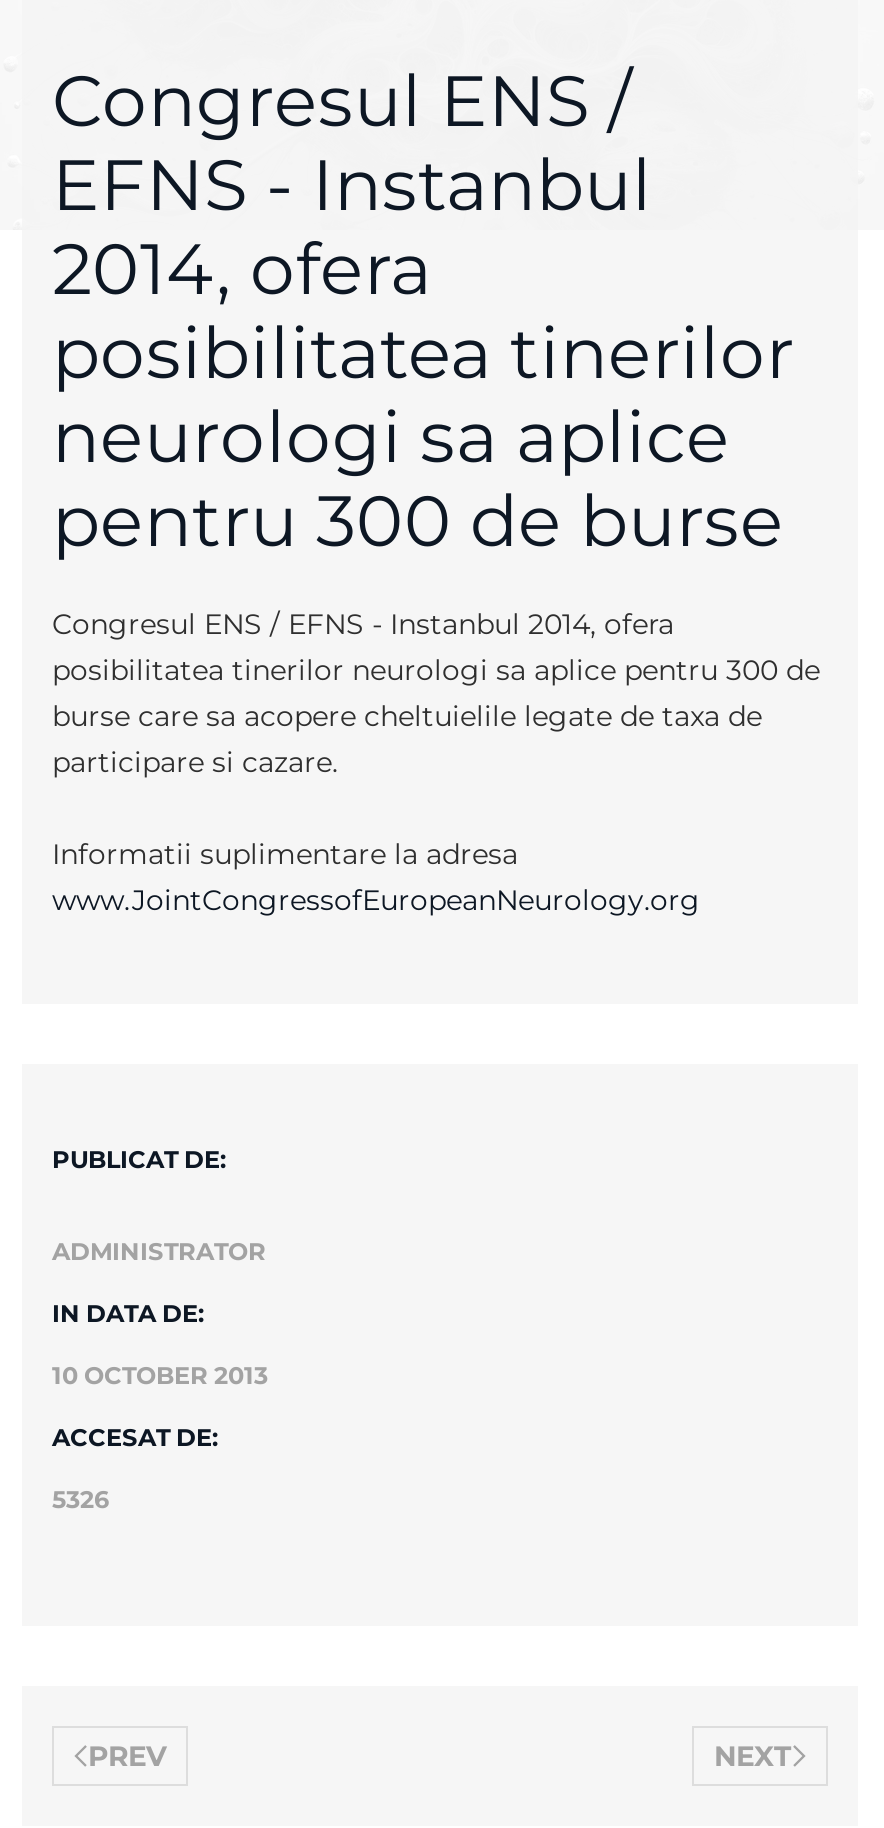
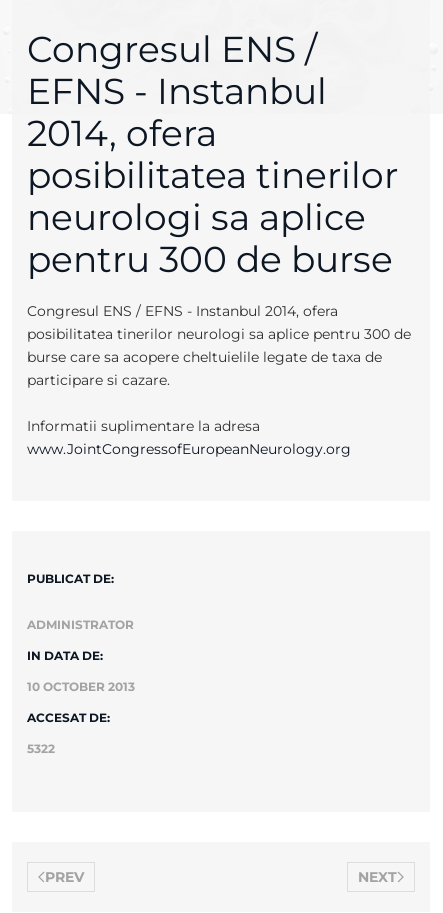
[52,1484,110,1514] 5326 -> [27,741,55,756] 5322

